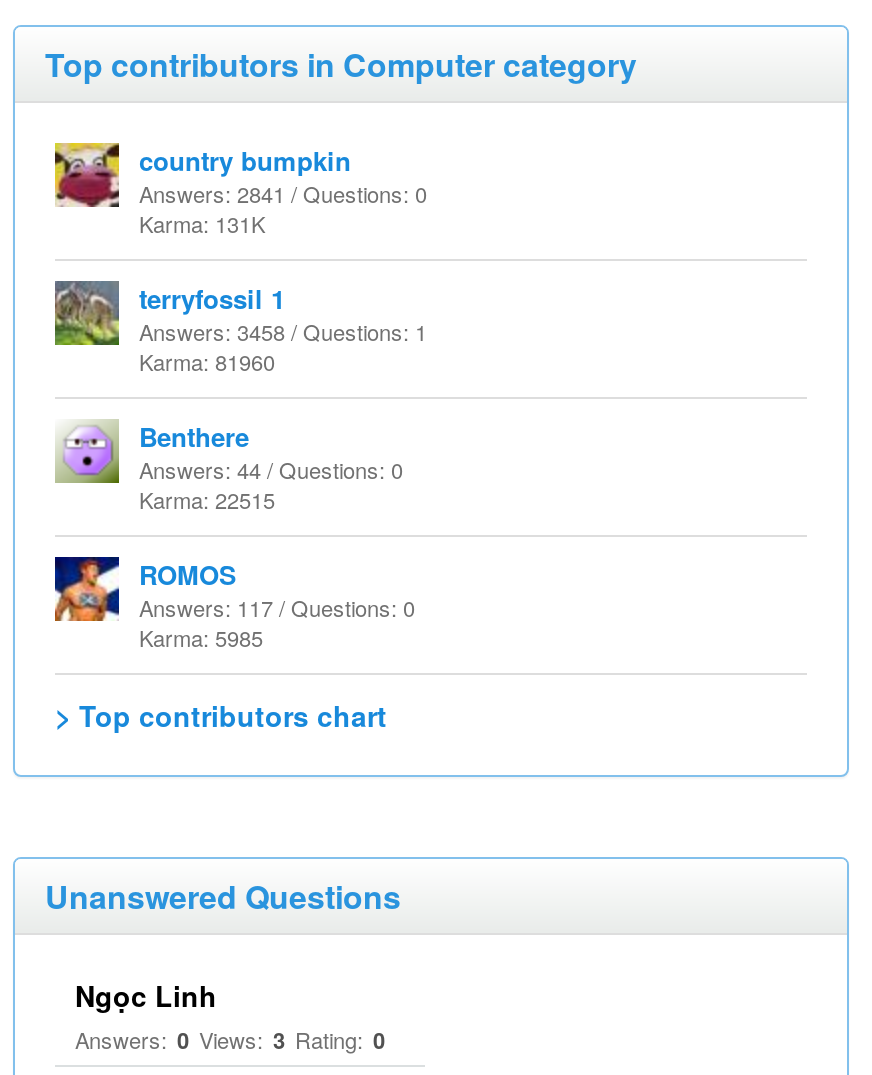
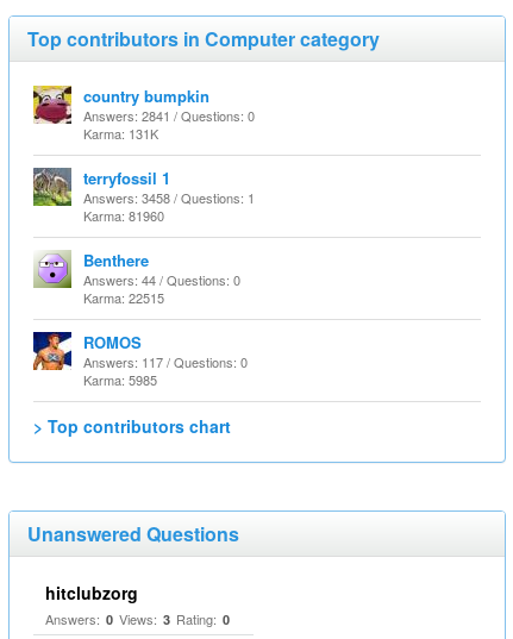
[75,975,217,1015] Ngọc Linh -> [45,581,138,604] hitclubzorg

